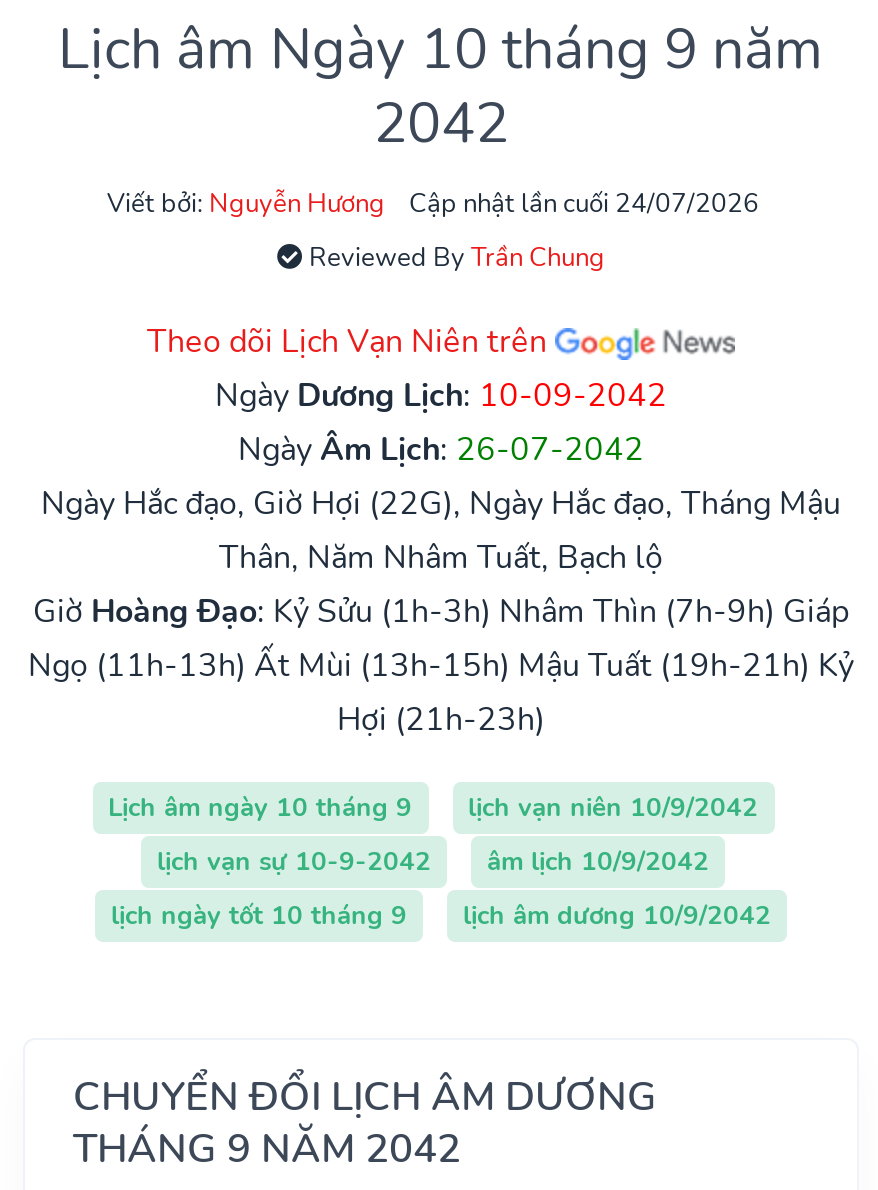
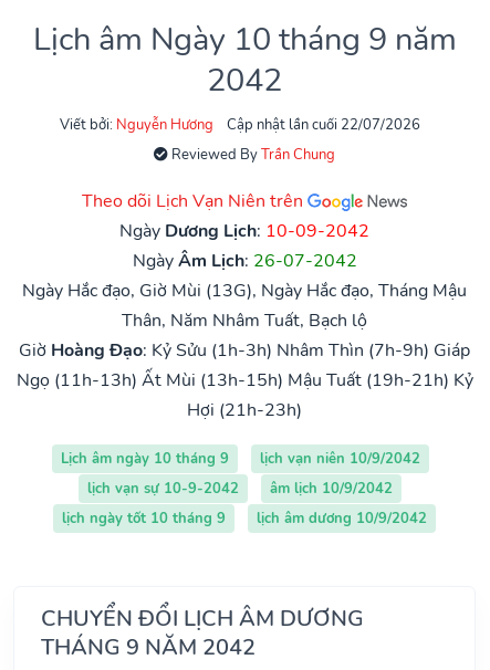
[409,186,759,222] Cập nhật lần cuối 24/07/2026 -> [227,115,420,135] Cập nhật lần cuối 22/07/2026
[41,482,841,526] Ngày Hắc đạo, Giờ Hợi (22G), Ngày Hắc đạo, Tháng Mậu -> [22,279,467,303] Ngày Hắc đạo, Giờ Mùi (13G), Ngày Hắc đạo, Tháng Mậu

